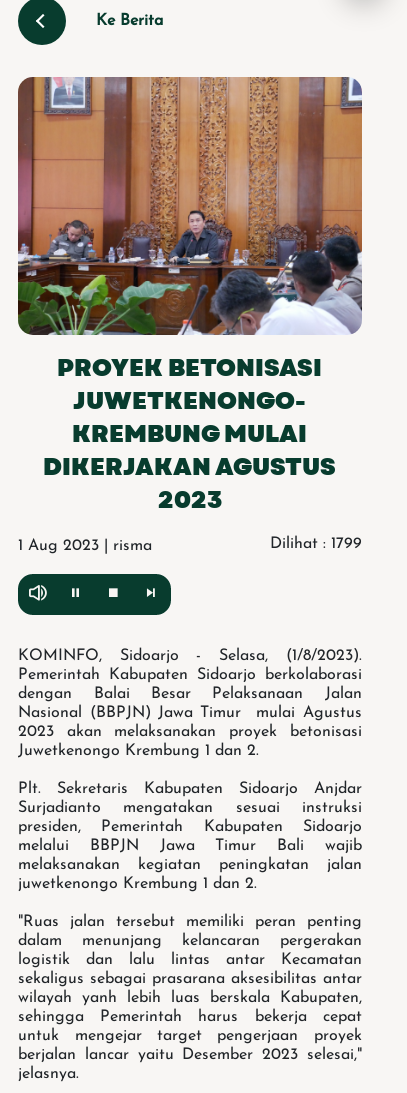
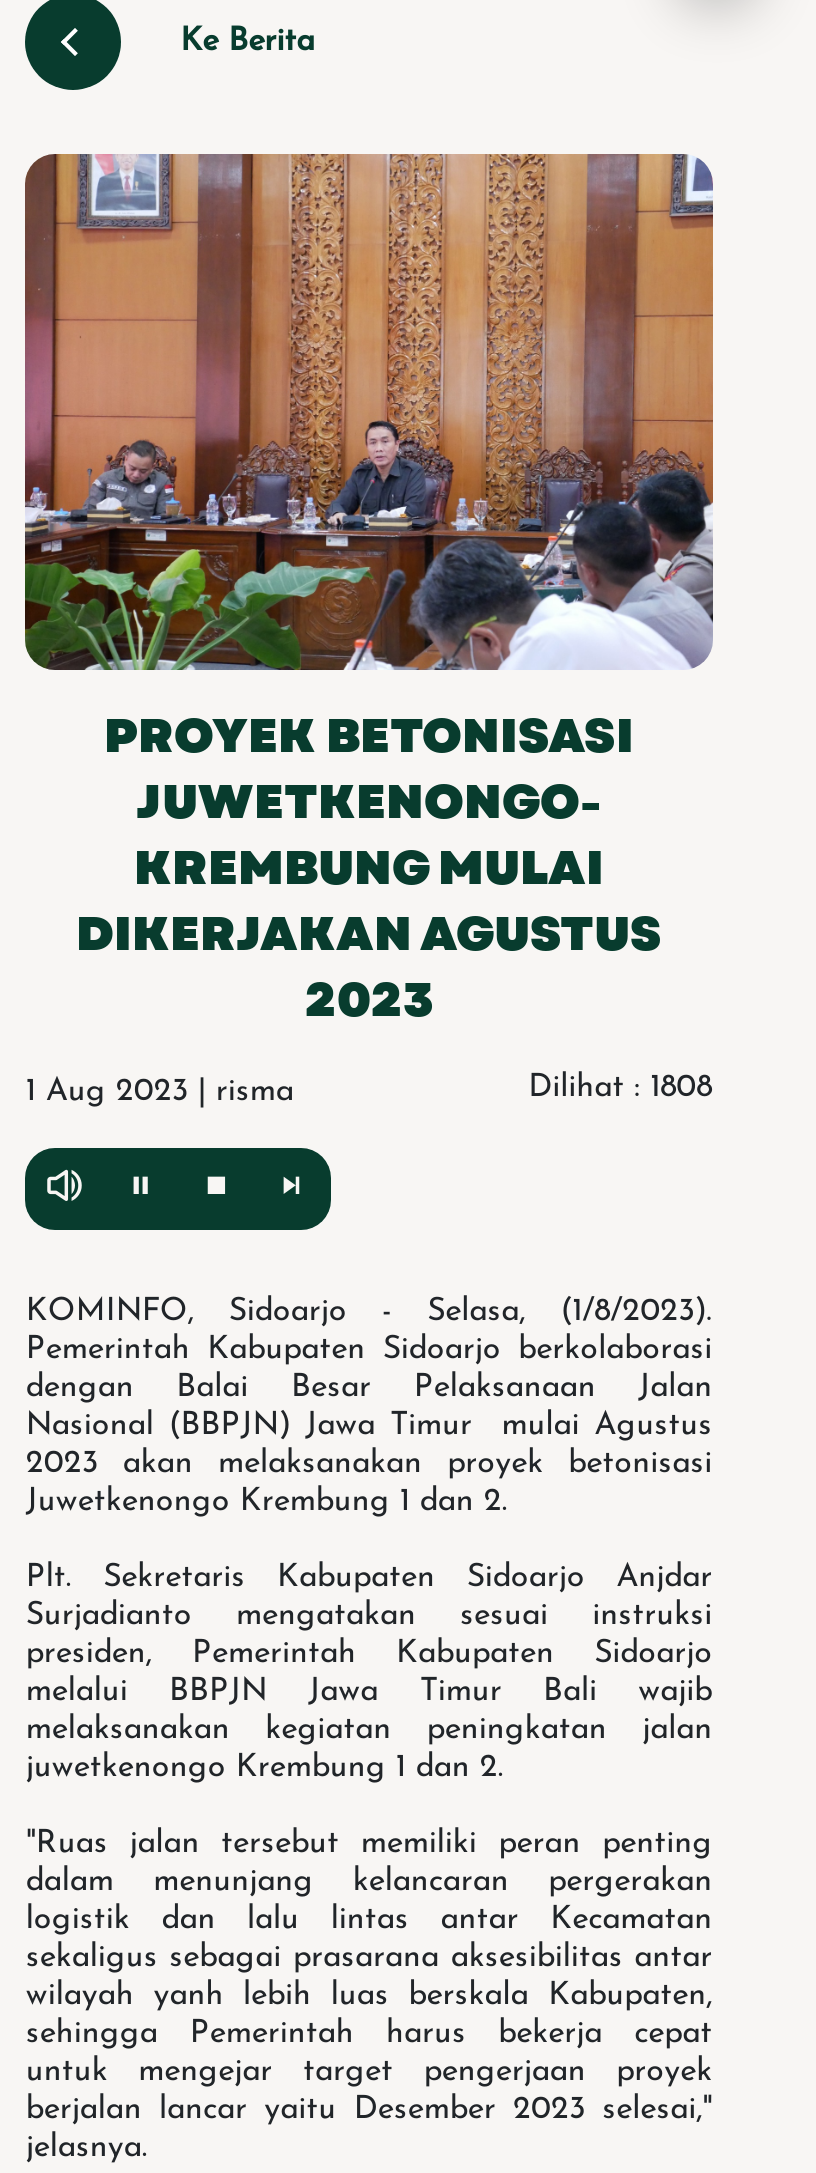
[270,536,362,552] Dilihat : 1799 -> [528,1071,712,1103] Dilihat : 1808

